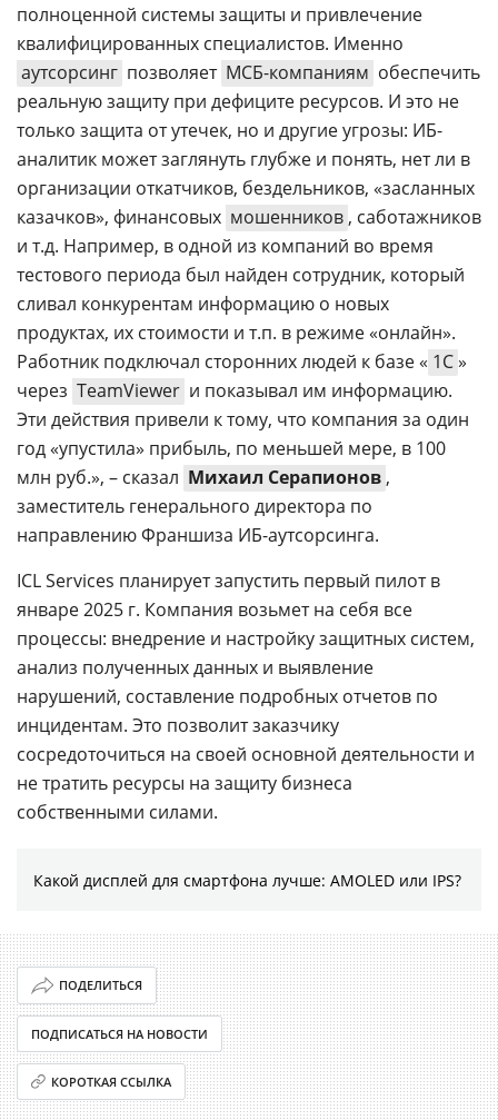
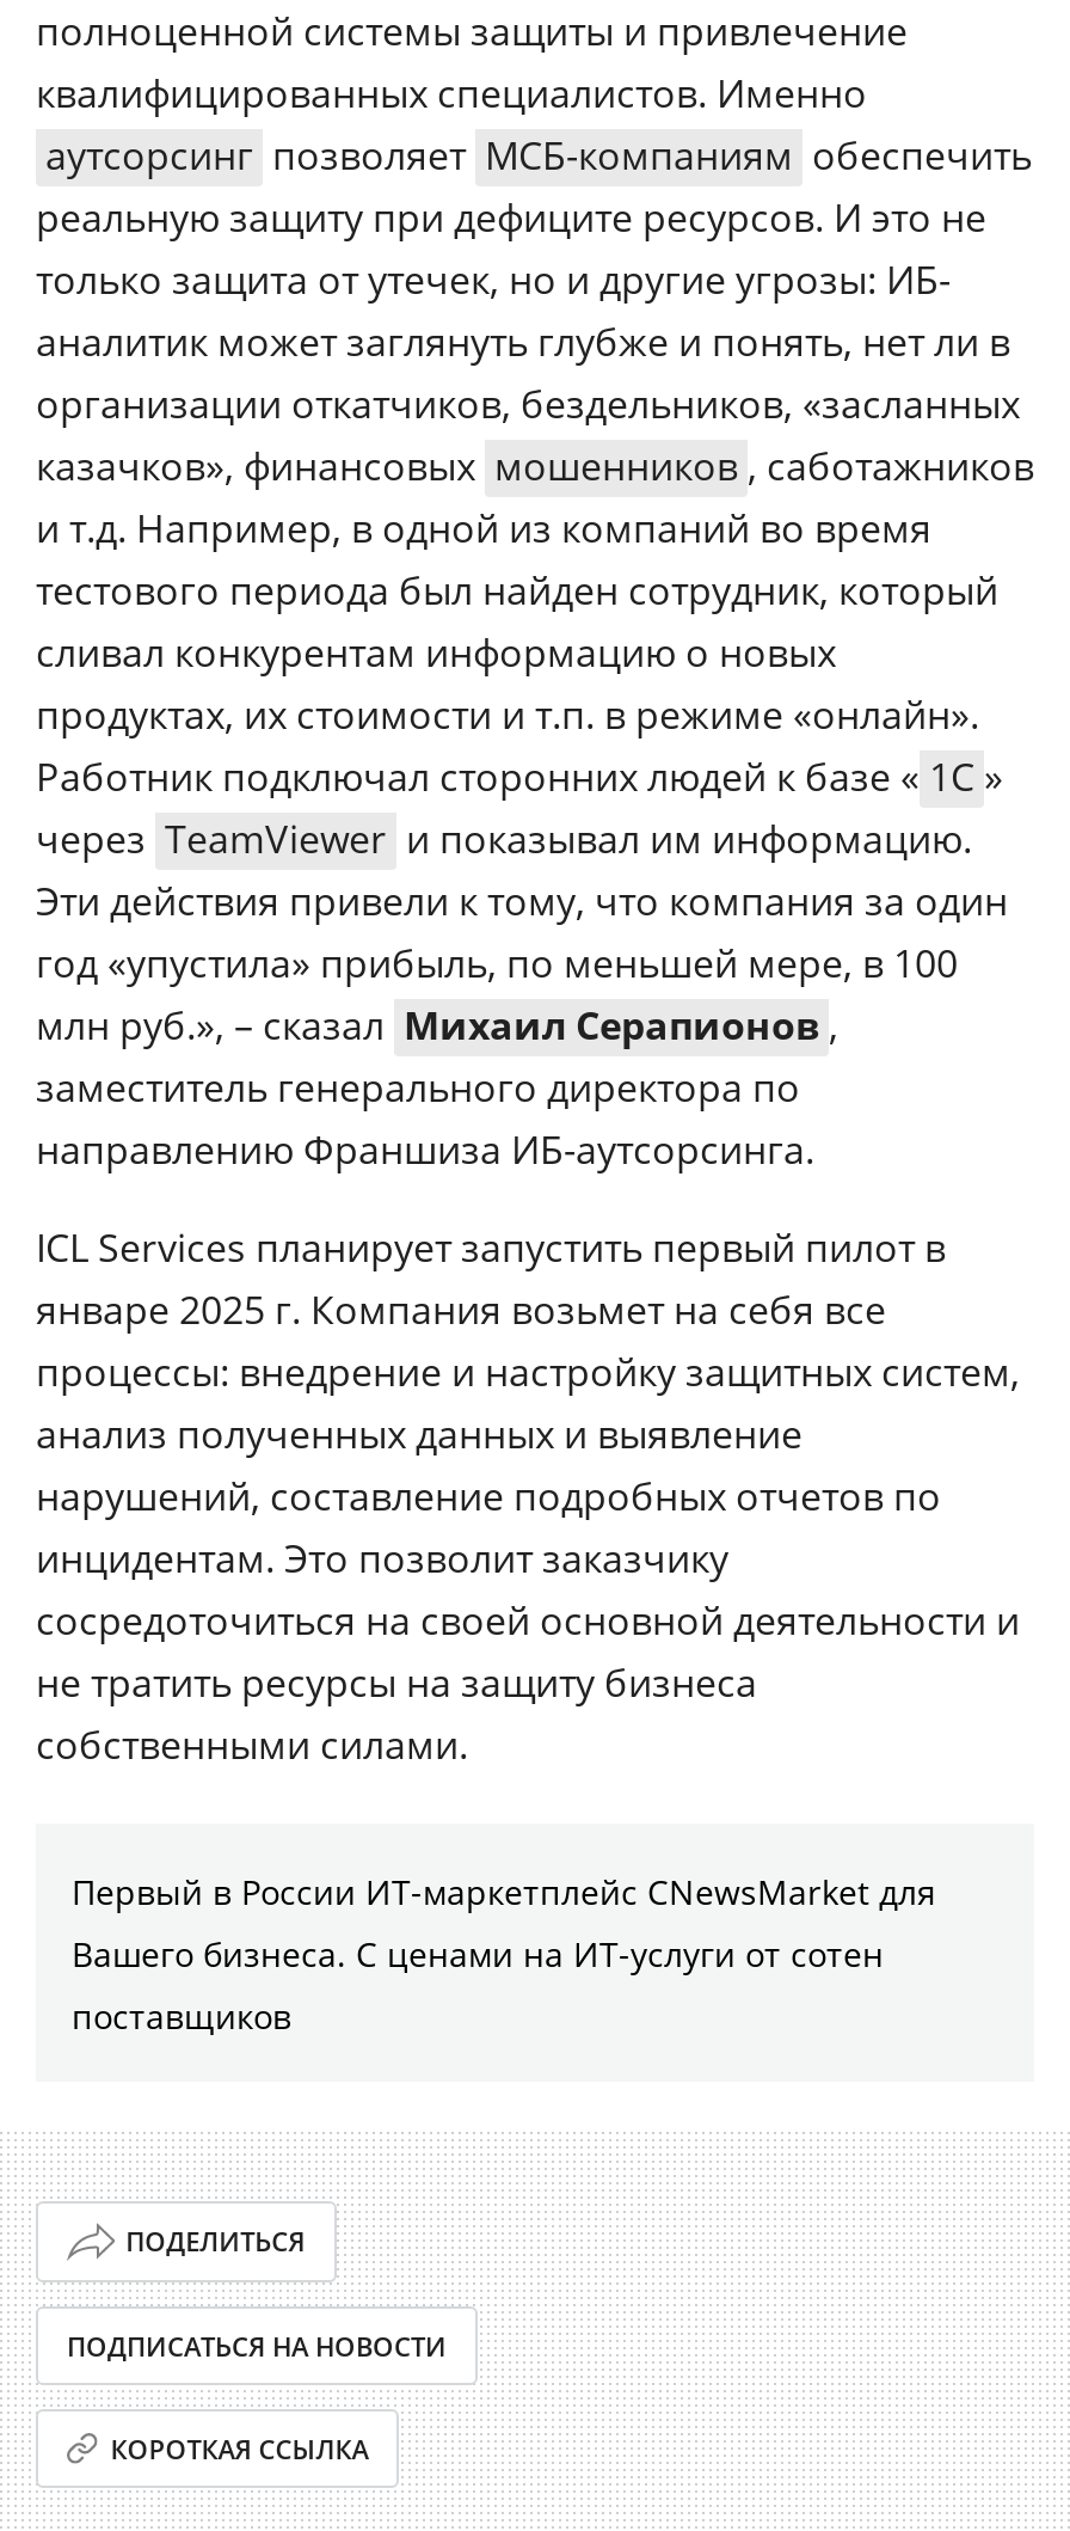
[33,870,461,891] Какой дисплей для смартфона лучше: AMOLED или IPS? -> [72,1869,936,2039] Первый в России ИТ-маркетплейс CNewsMarket для | Вашего бизнеса. С ценами на ИТ-услуги от сотен | поставщиков

